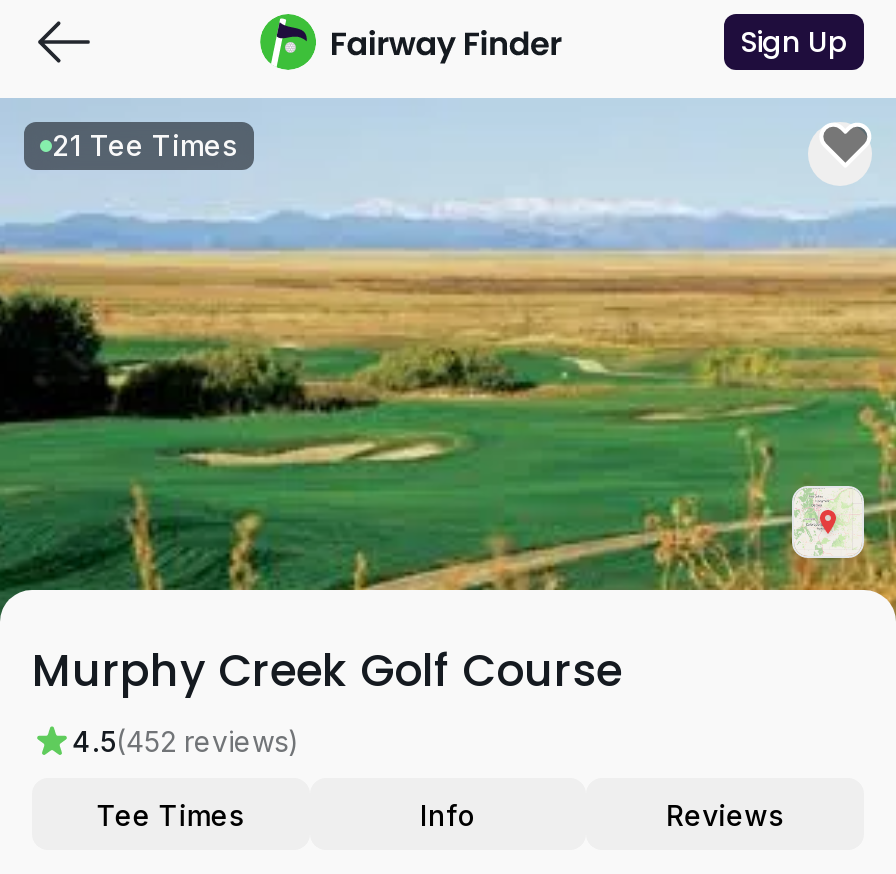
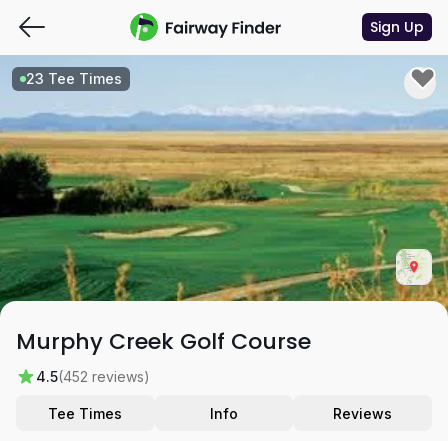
[52,128,238,162] 21 Tee Times -> [26,70,122,87] 23 Tee Times

